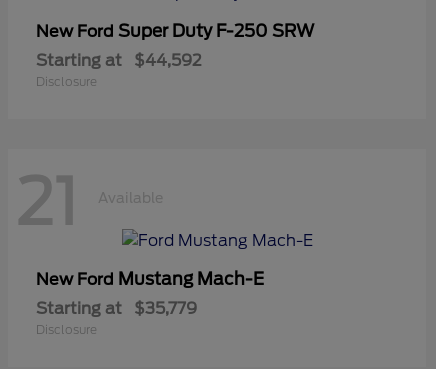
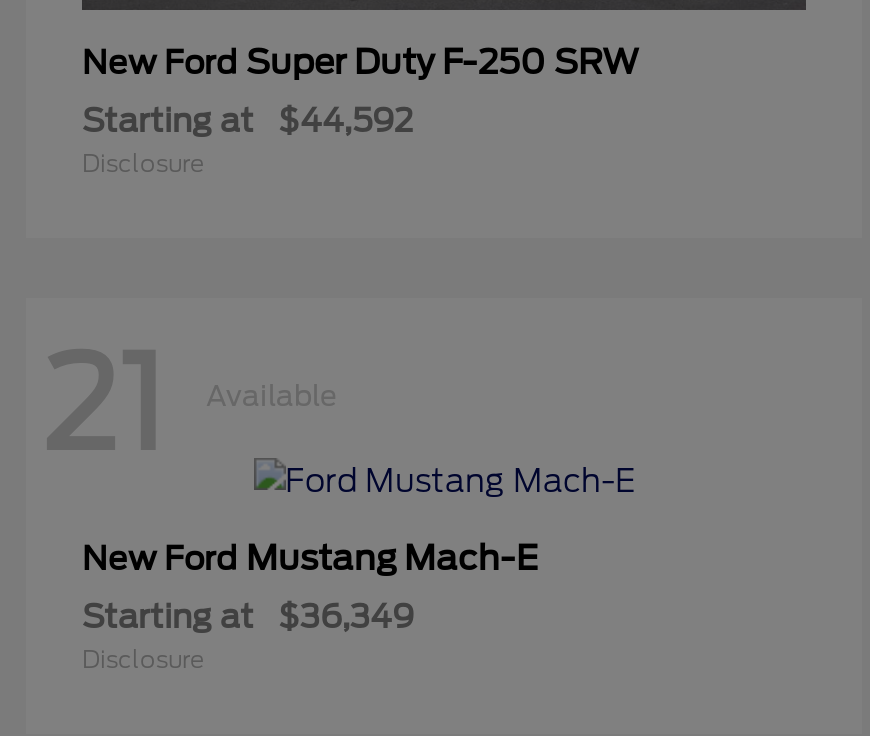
[36,299,197,318] Starting at $35,779 -> [82,598,414,636] Starting at $36,349

